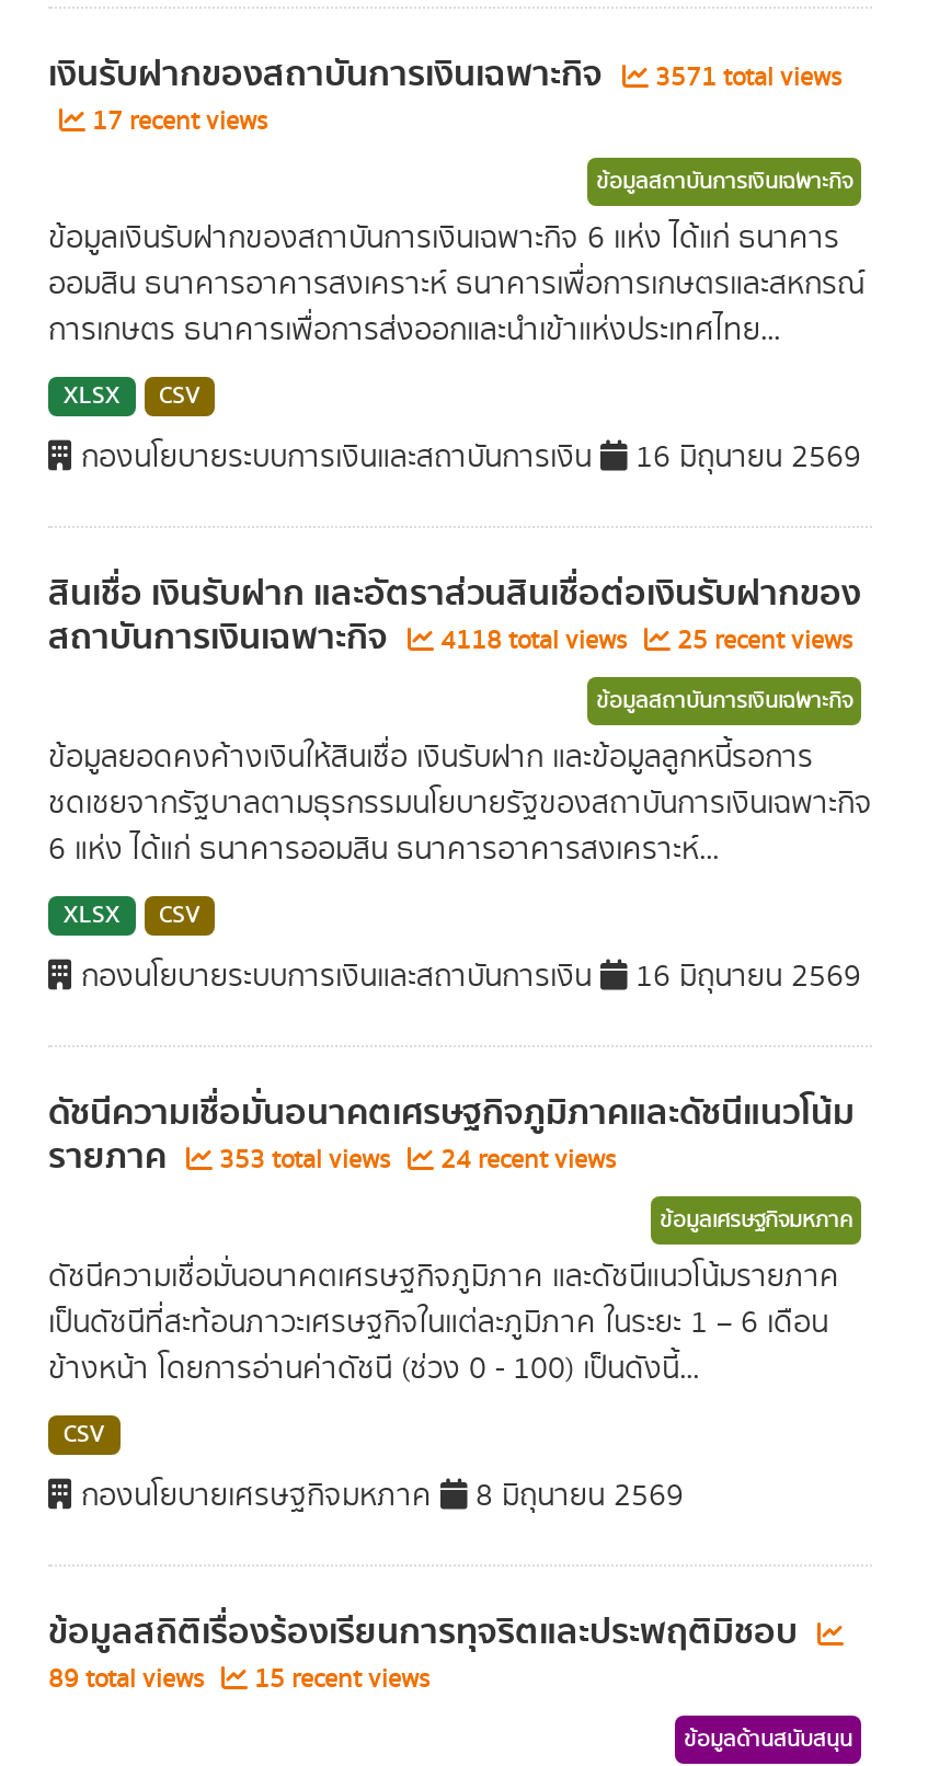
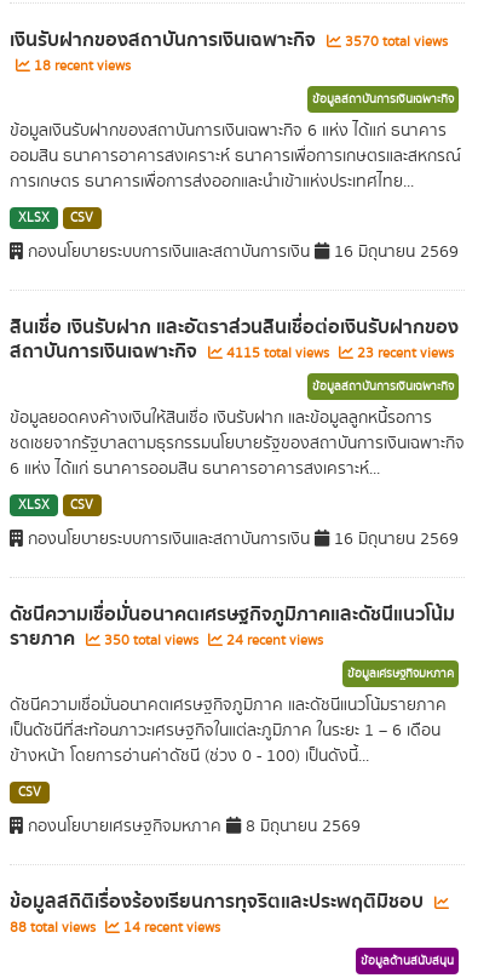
[48,46,841,103] เงินรับฝากของสถาบันการเงินเฉพาะกิจ 3571 total views -> [10,24,448,56] เงินรับฝากของสถาบันการเงินเฉพาะกิจ 3570 total views
[85,103,267,140] 17 recent views -> [30,56,131,76] 18 recent views
[434,622,633,660] 4118 total views -> [223,343,333,364] 4115 total views
[671,622,852,660] 25 recent views -> [353,343,454,364] 23 recent views
[48,1128,616,1185] รายภาค 353 total views 24 recent views -> [10,623,323,654] รายภาค 350 total views 24 recent views
[48,1661,210,1698] 89 total views -> [10,917,99,938] 88 total views
[248,1661,429,1698] 15 recent views -> [120,917,220,938] 14 recent views

